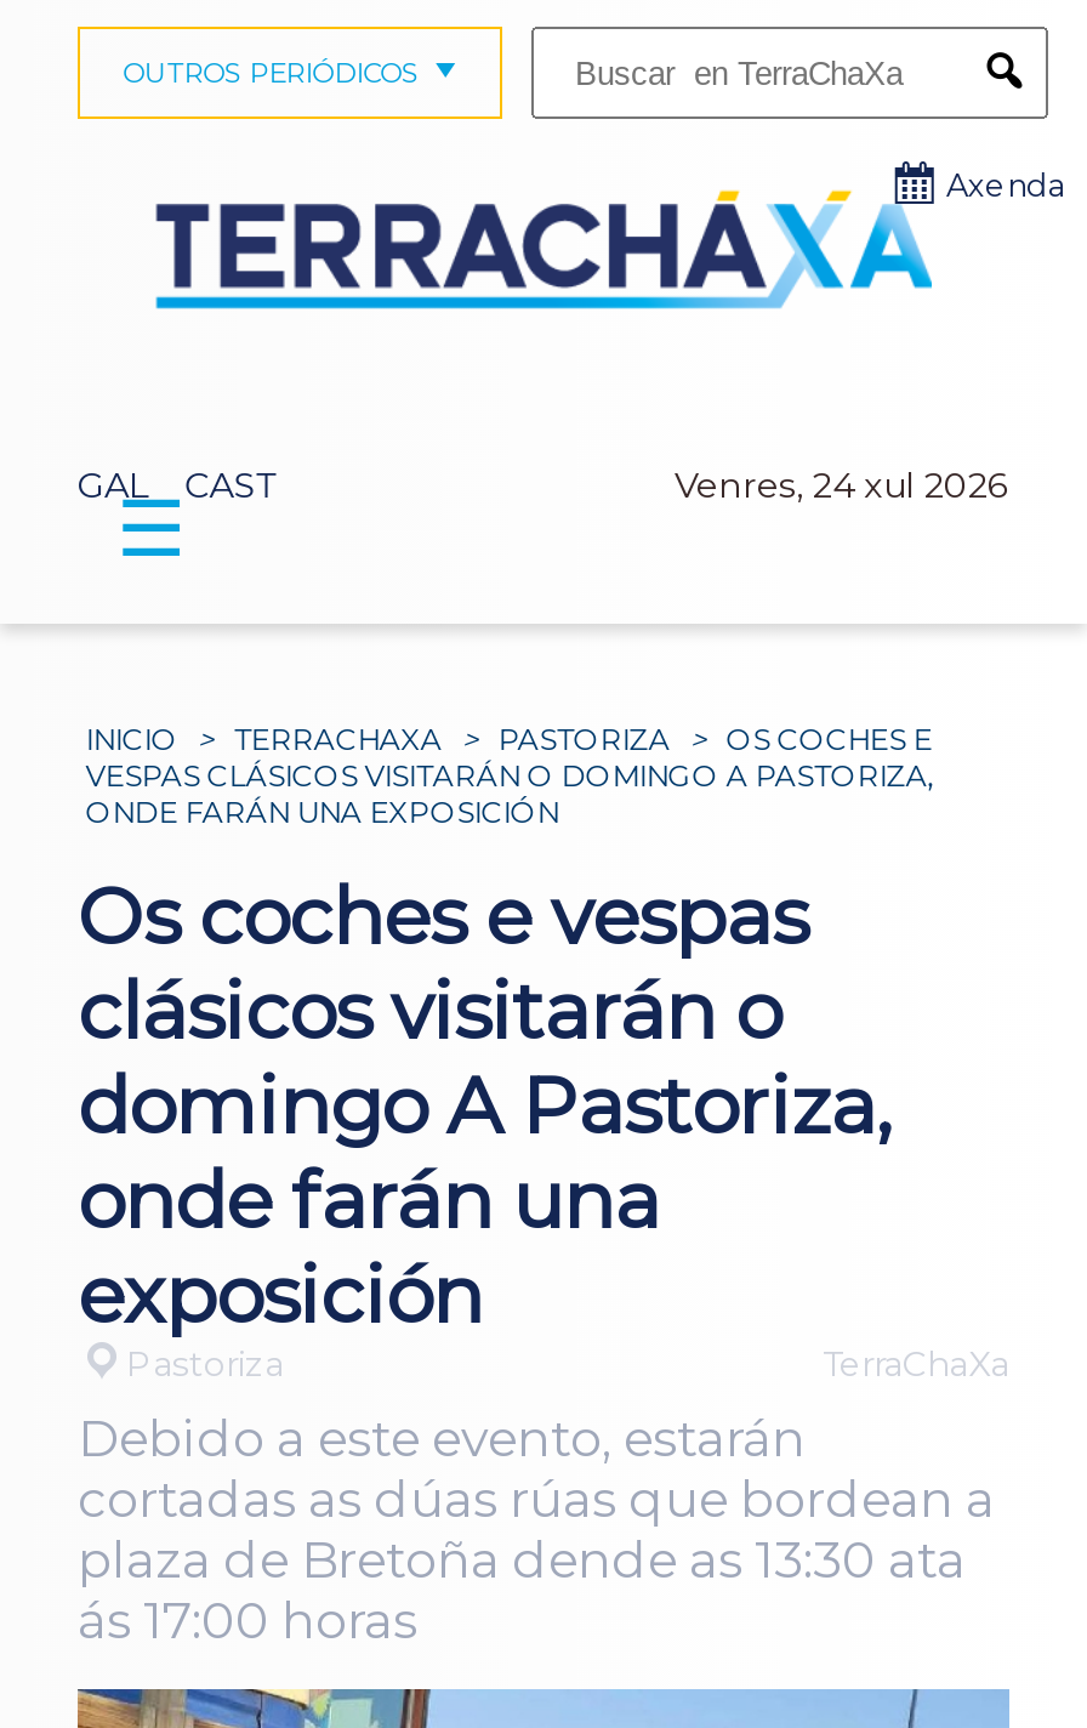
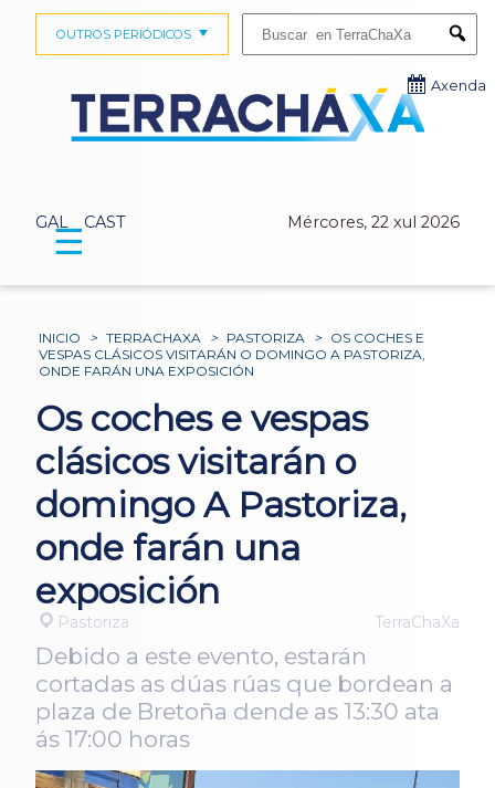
[675,464,1009,508] Venres, 24 xul 2026 -> [287,212,460,232] Mércores, 22 xul 2026

